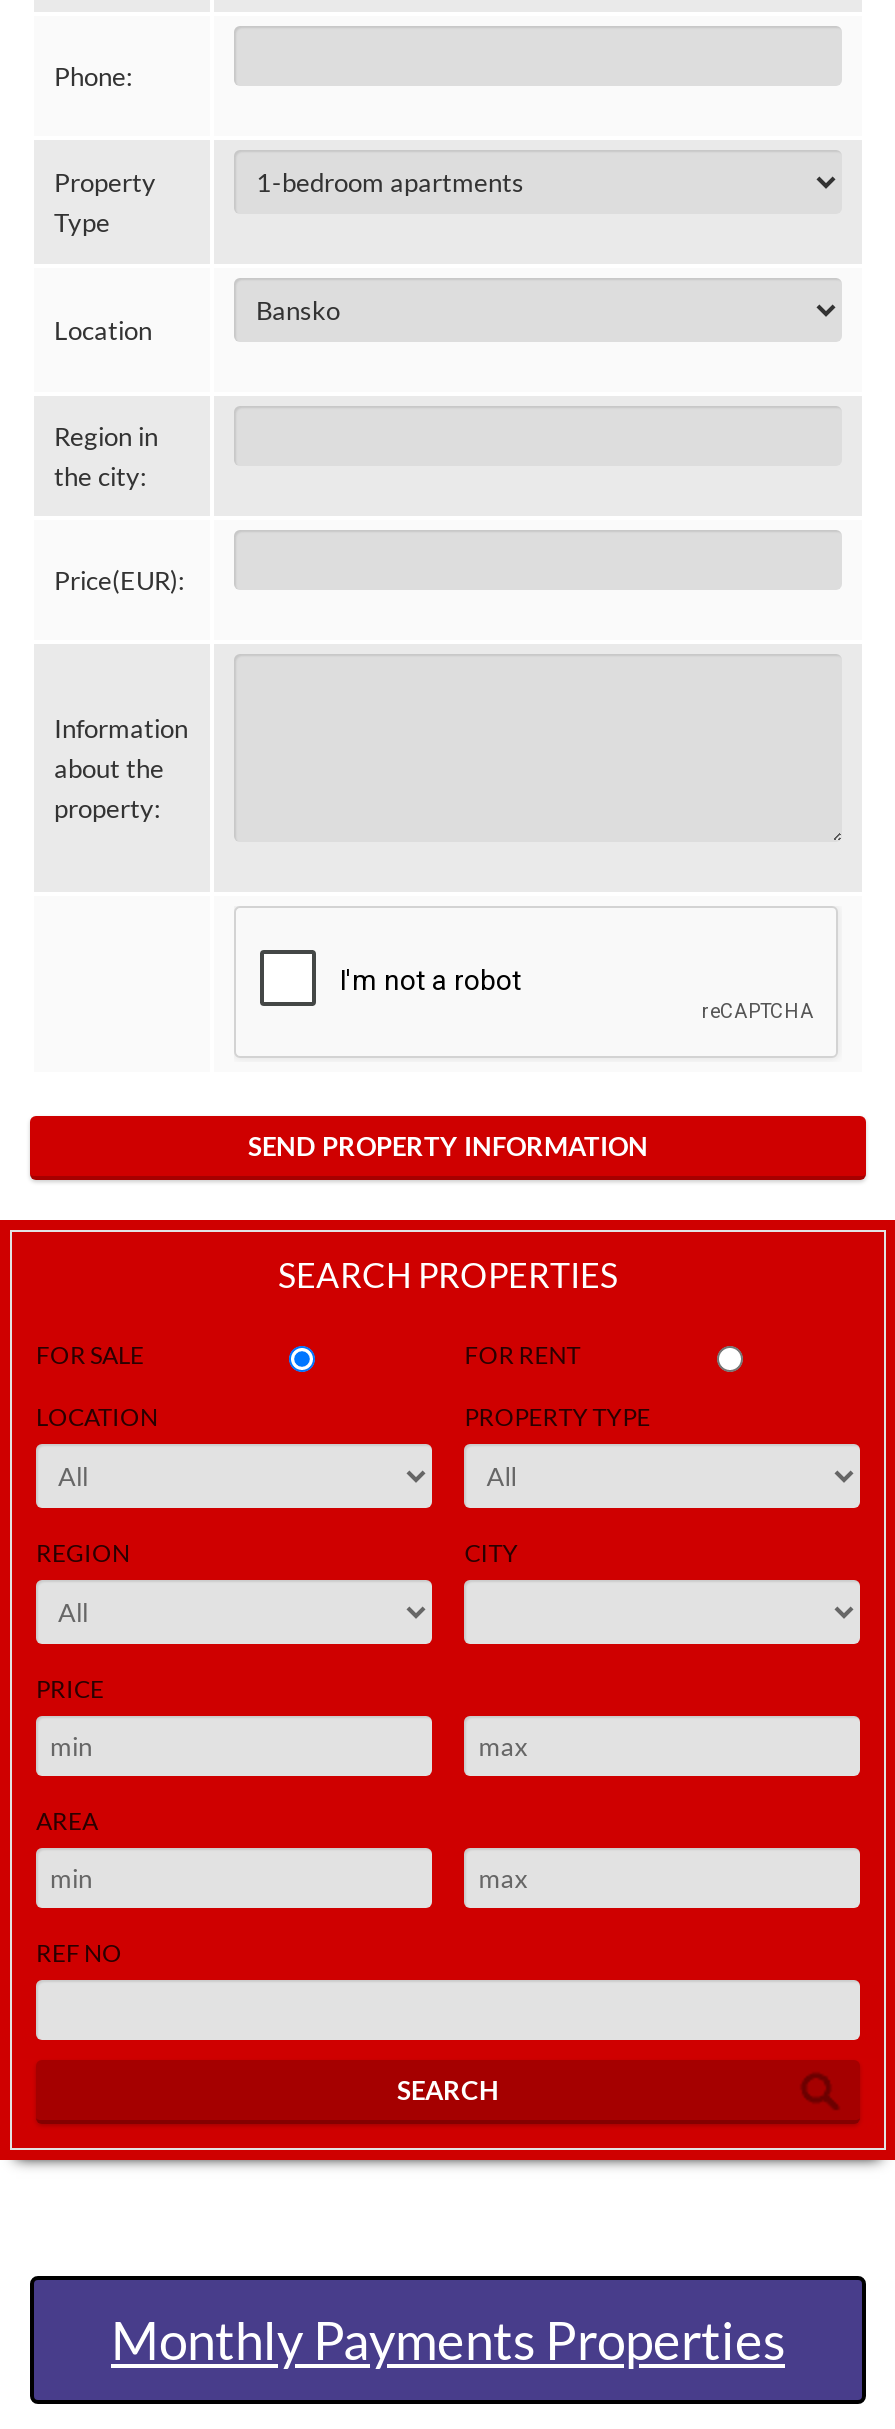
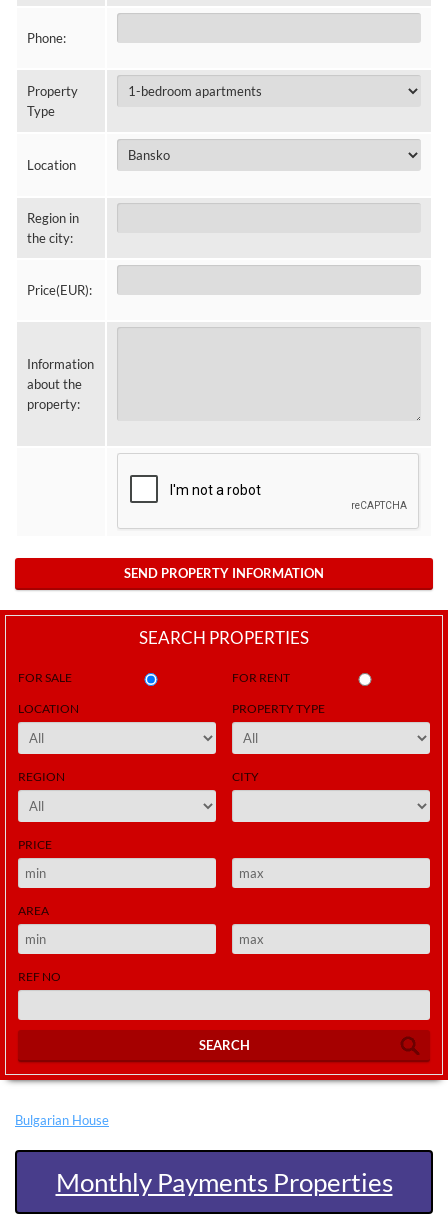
none -> [15,1112,109,1128] Bulgarian House

